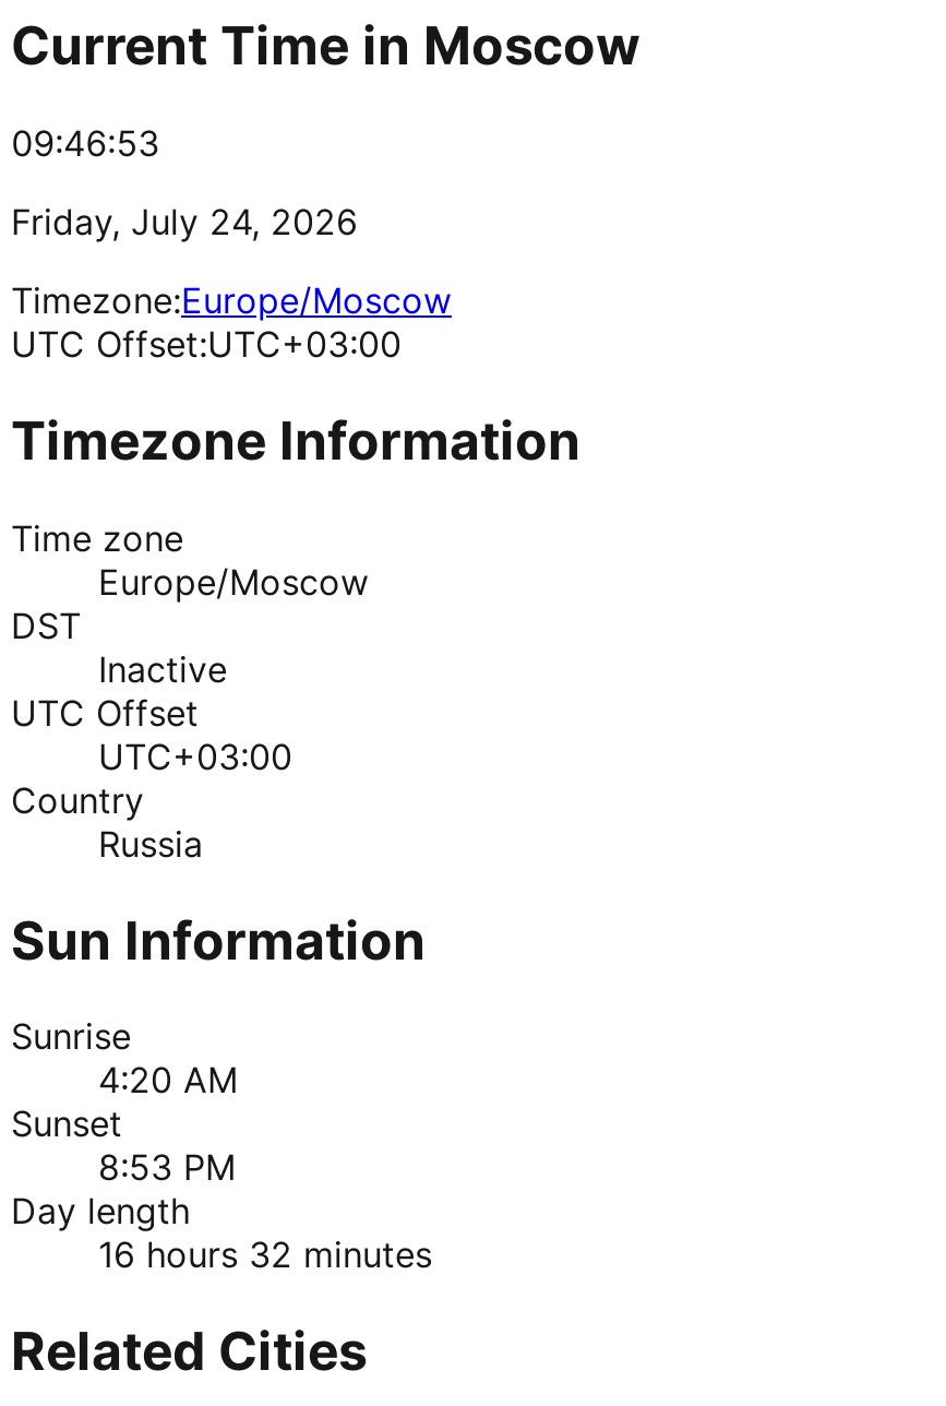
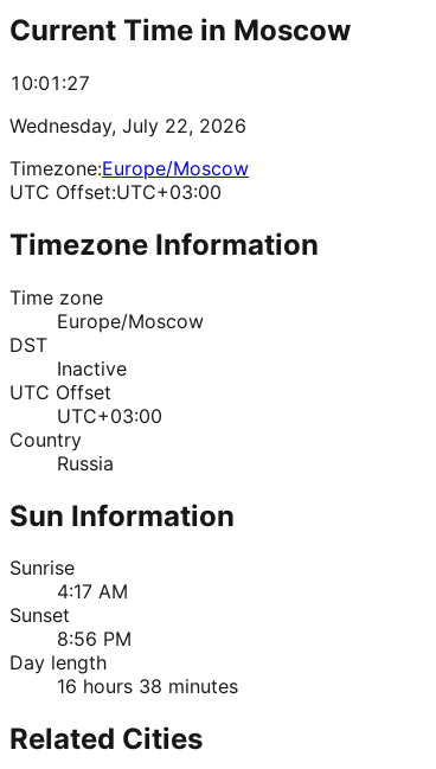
[11,121,159,164] 09:46:53 -> [9,71,90,95] 10:01:27
[11,199,358,243] Friday, July 24, 2026 -> [9,114,246,137] Wednesday, July 22, 2026
[98,1059,238,1102] 4:20 AM -> [57,580,128,604] 4:17 AM
[98,1146,236,1190] 8:53 PM -> [57,627,132,651] 8:56 PM
[98,1233,432,1277] 16 hours 32 minutes -> [57,675,238,698] 16 hours 38 minutes

